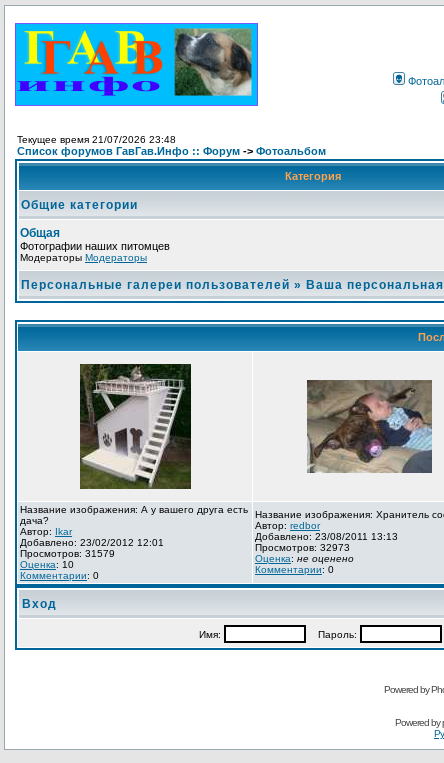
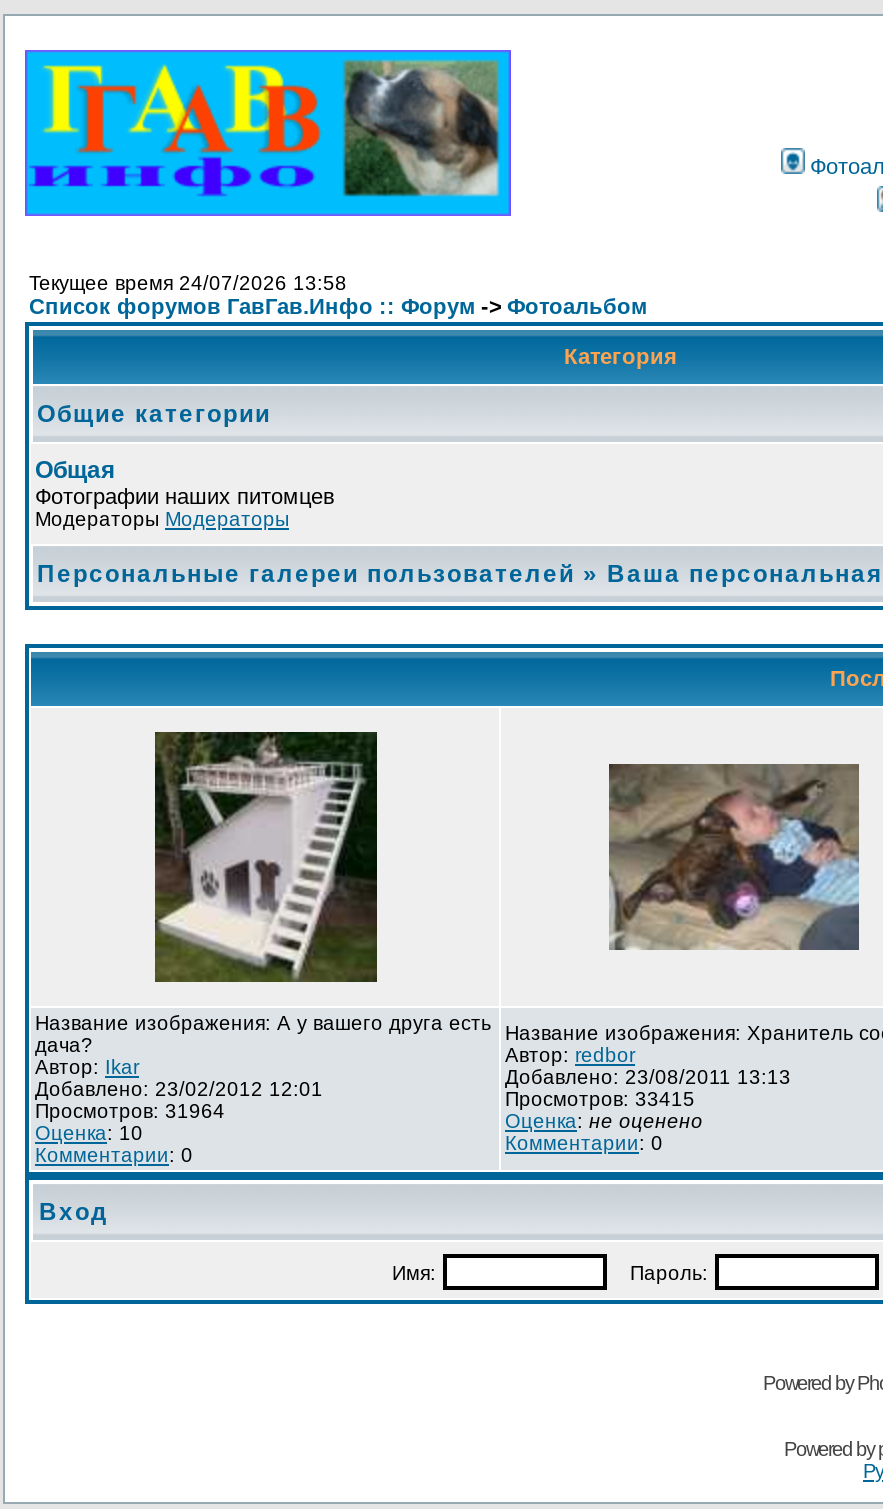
[17,134,176,145] Текущее время 21/07/2026 23:48 -> [29,272,347,294] Текущее время 24/07/2026 13:58
[255,542,350,553] Просмотров: 32973 -> [505,1088,695,1110] Просмотров: 33415
[20,548,115,559] Просмотров: 31579 -> [35,1100,225,1122] Просмотров: 31964

